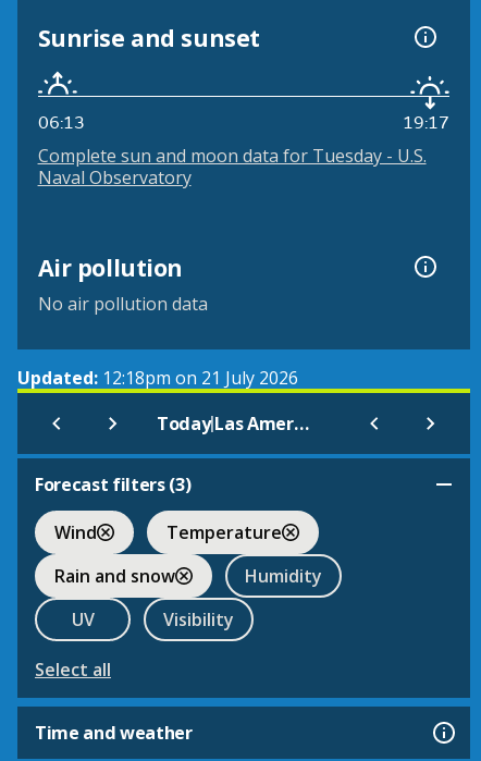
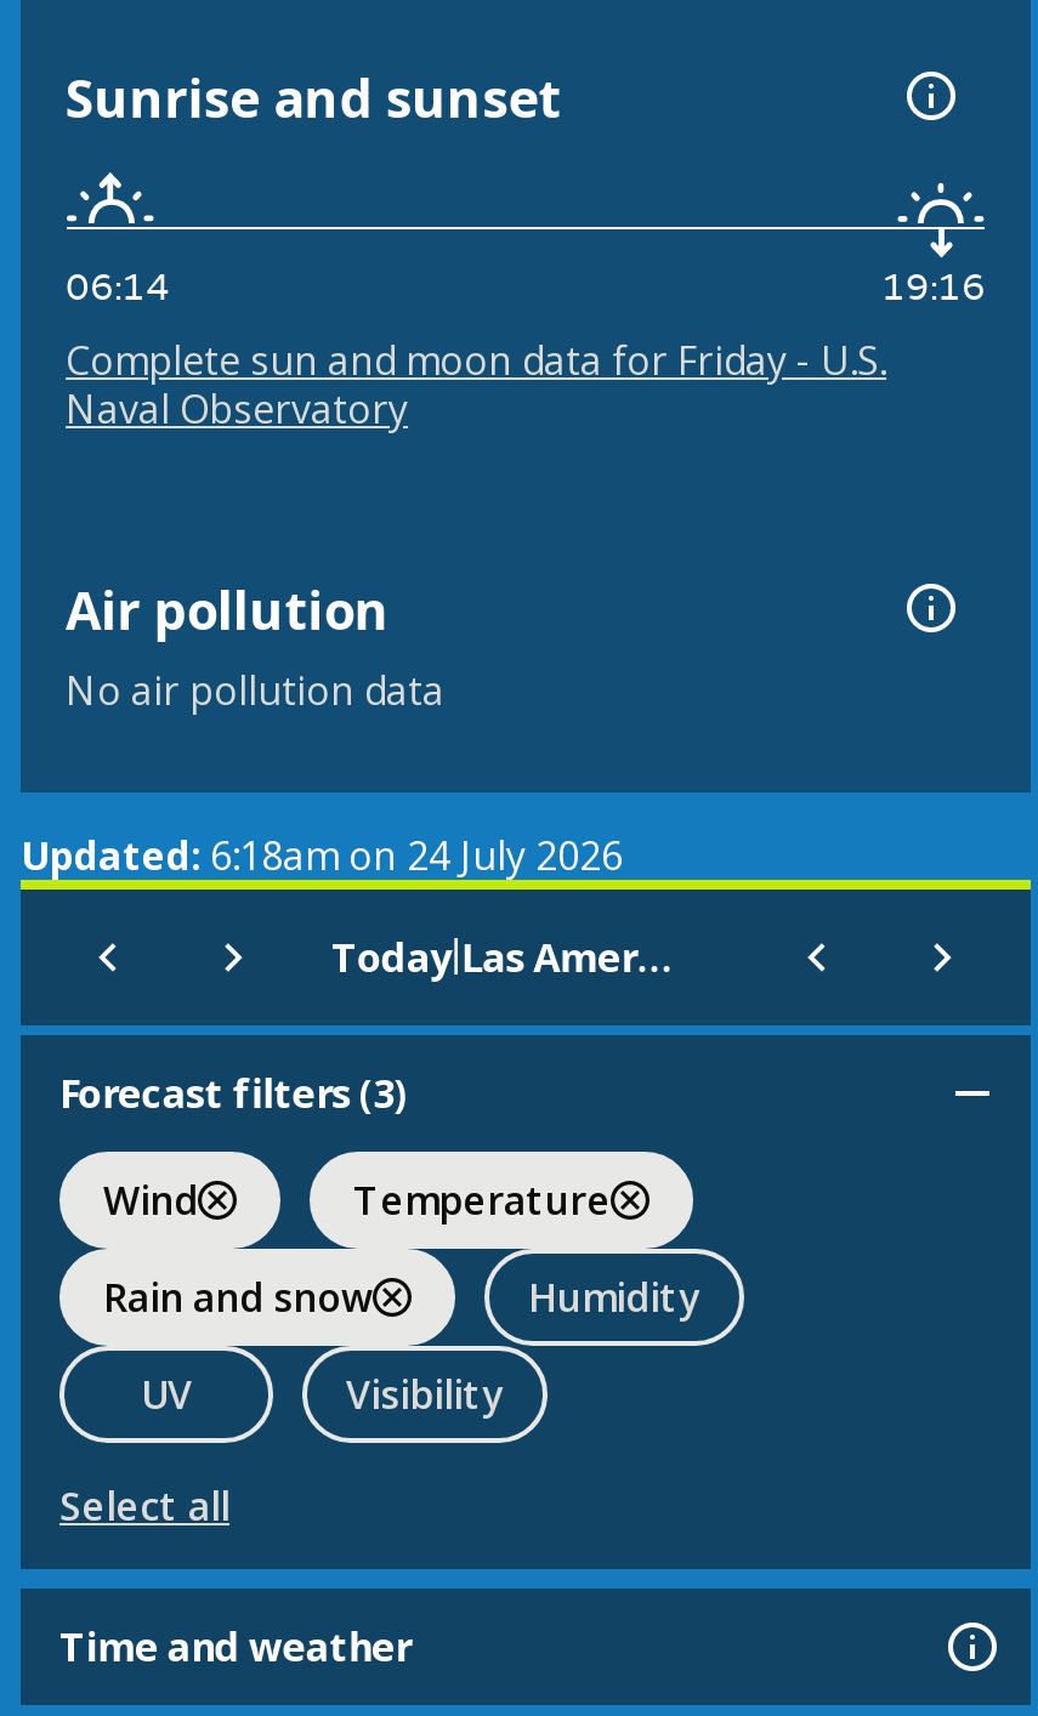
[38,112,84,134] 06:13 -> [66,264,170,312] 06:14
[403,112,450,134] 19:17 -> [881,264,986,312] 19:16
[38,144,426,168] Complete sun and moon data for Tuesday - U.S. -> [66,334,886,387] Complete sun and moon data for Friday - U.S.
[17,366,298,390] Updated: 12:18pm on 21 July 2026 -> [21,829,623,883] Updated: 6:18am on 24 July 2026

